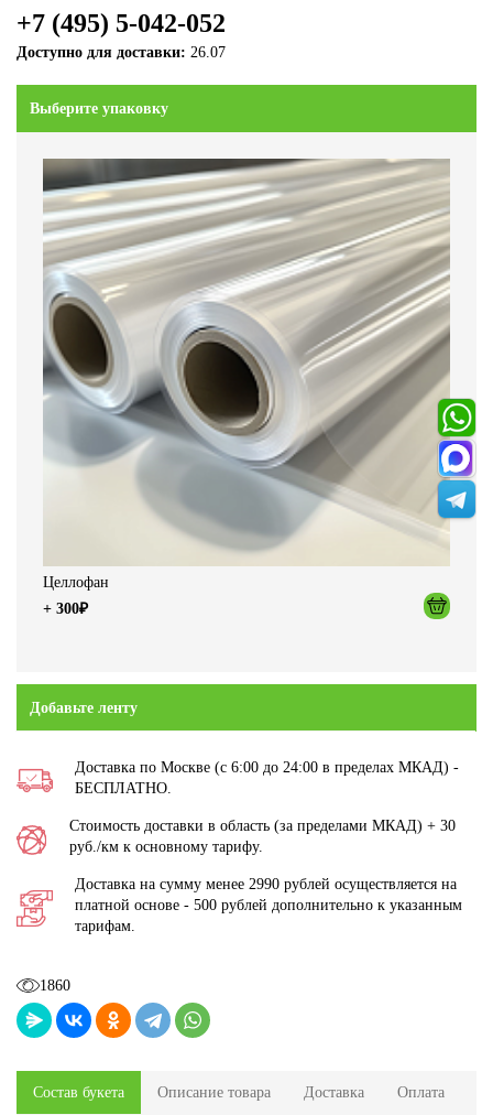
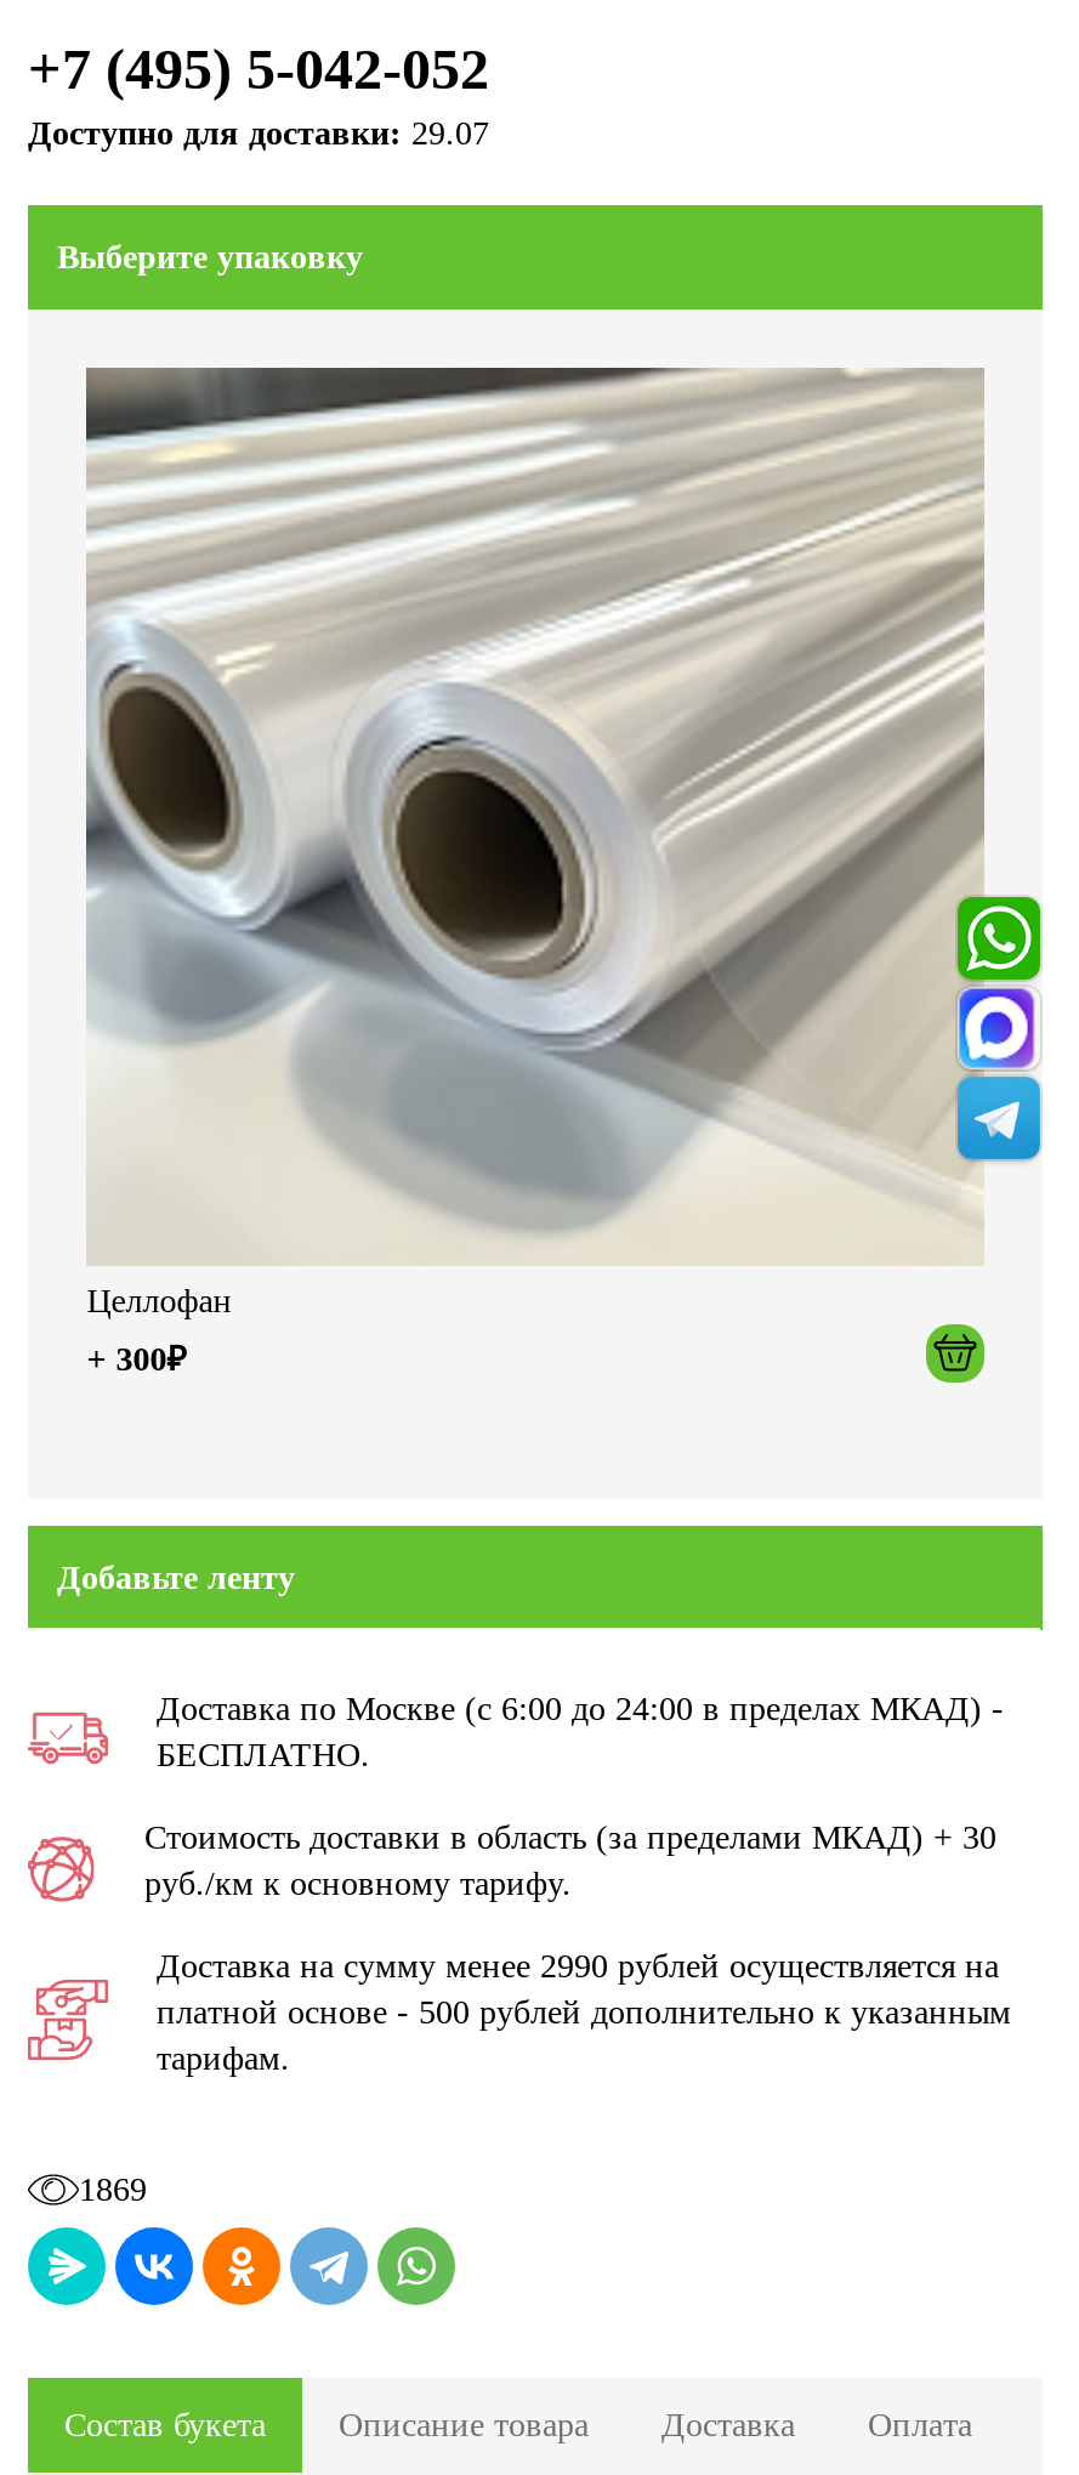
[17,44,226,61] Доступно для доставки: 26.07 -> [28,116,489,152] Доступно для доставки: 29.07
[40,977,70,994] 1860 -> [79,2171,147,2207] 1869

